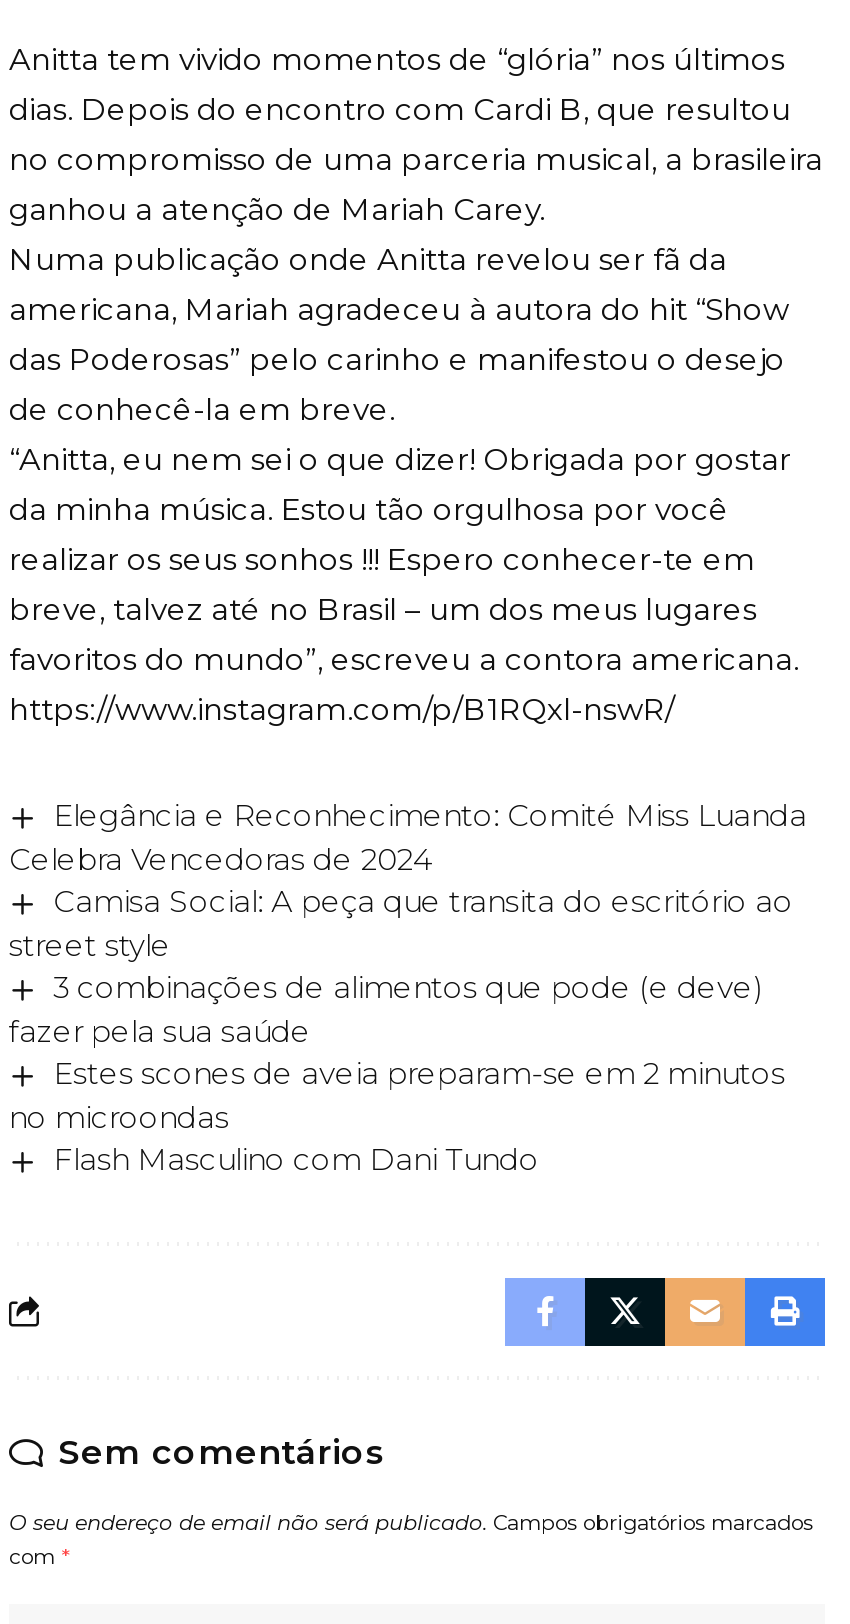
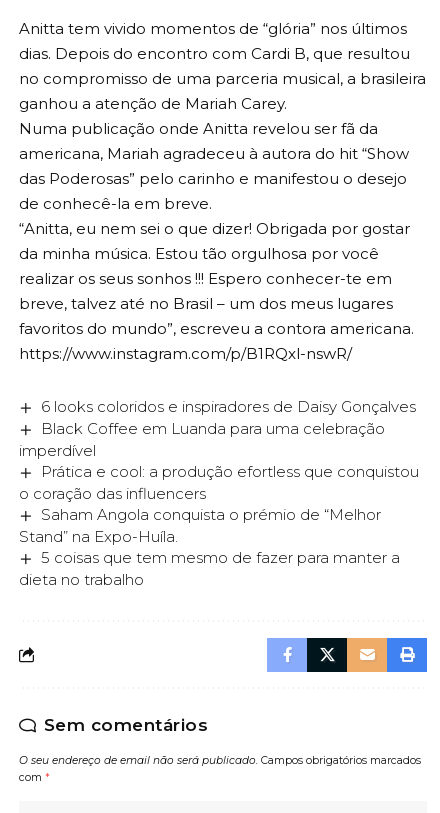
[9,795,807,1178] Elegância e Reconhecimento: Comité Miss Luanda | Celebra Vencedoras de 2024 | Camisa Social: A peça que transita do escritório ao | street style | 3 combinações de alimentos que pode (e deve) | fazer pela sua saúde | Estes scones de aveia preparam-se em 2 minutos | no microondas | Flash Masculino com Dani Tundo -> [19,397,419,589] 6 looks coloridos e inspiradores de Daisy Gonçalves | Black Coffee em Luanda para uma celebração | imperdível | Prática e cool: a produção efortless que conquistou | o coração das influencers | Saham Angola conquista o prémio de “Melhor | Stand” na Expo-Huíla. | 5 coisas que tem mesmo de fazer para manter a | dieta no trabalho

